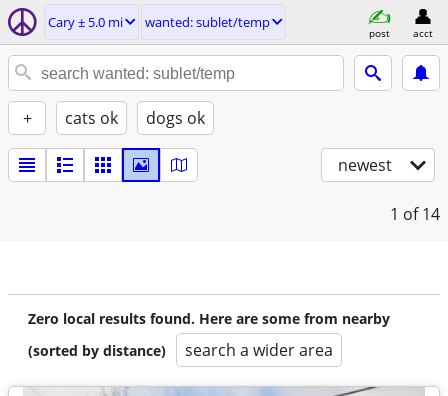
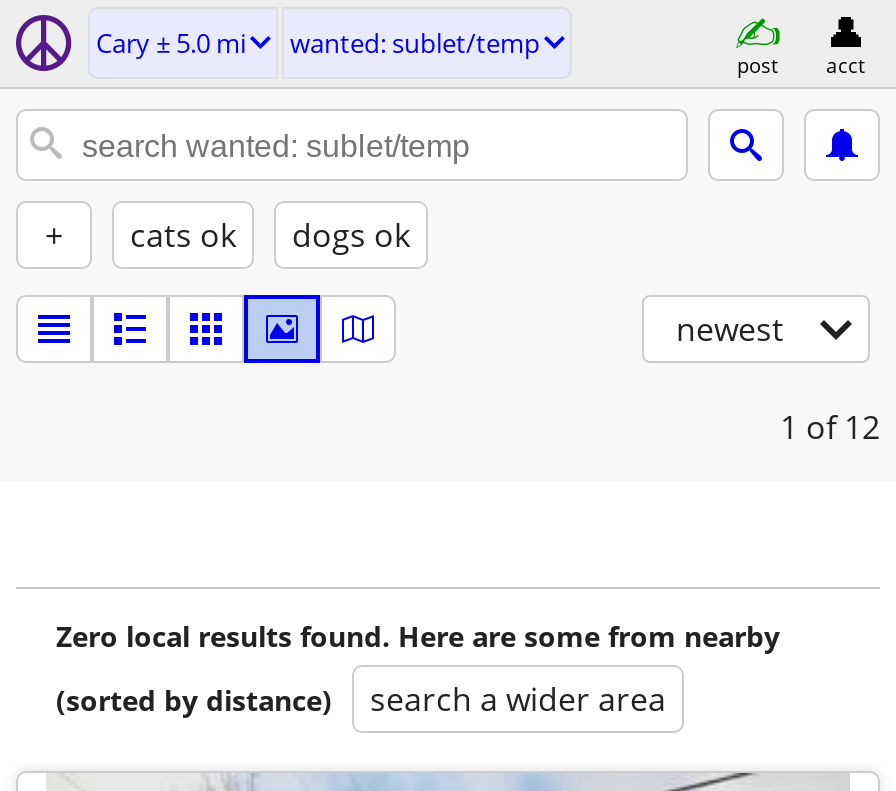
[390,203,440,225] 1 of 14 -> [780,405,880,449] 1 of 12

